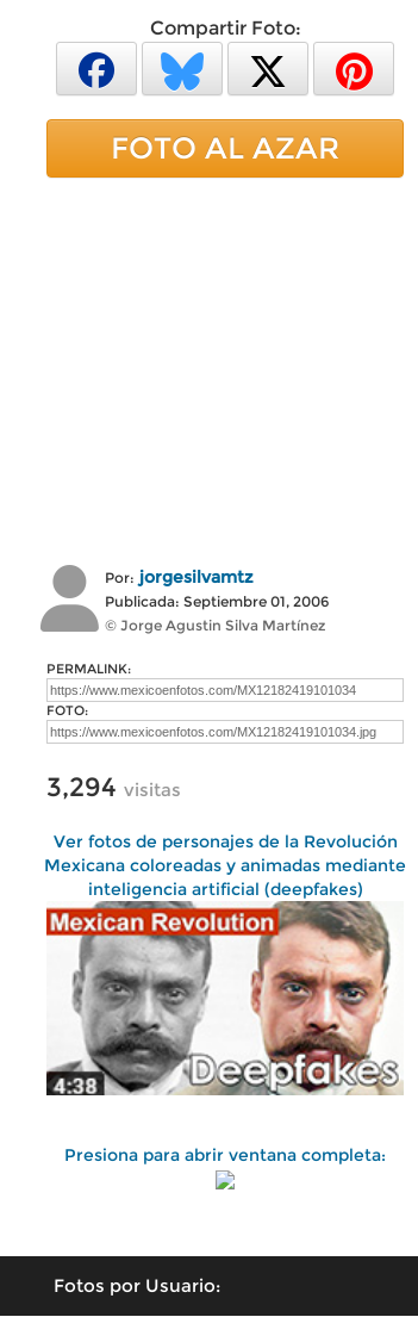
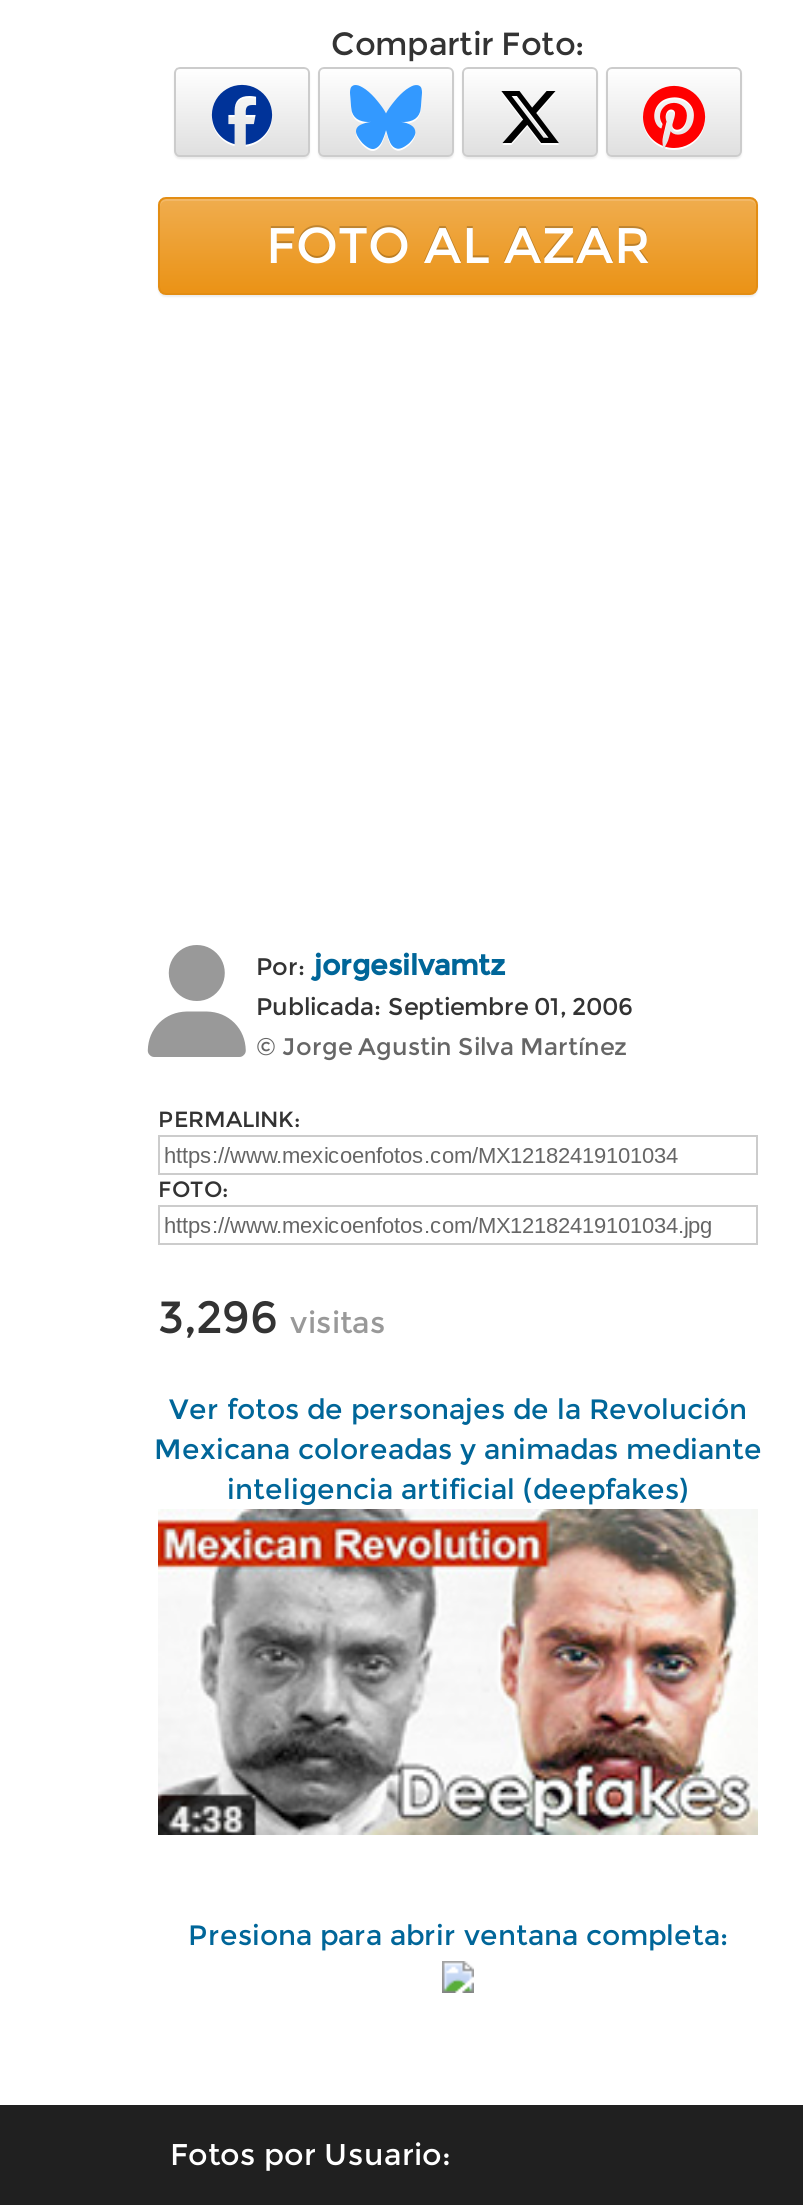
[46,770,181,803] 3,294 visitas -> [158,1289,386,1345] 3,296 visitas

